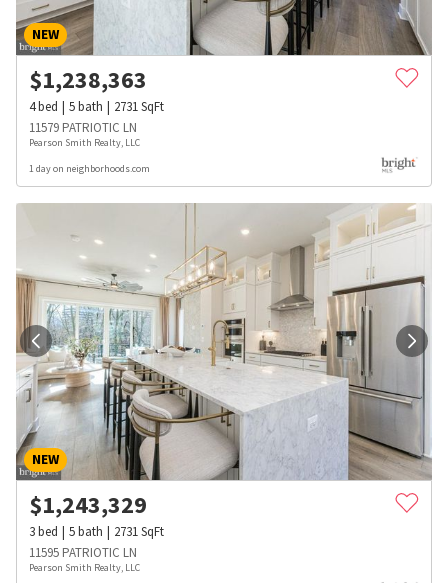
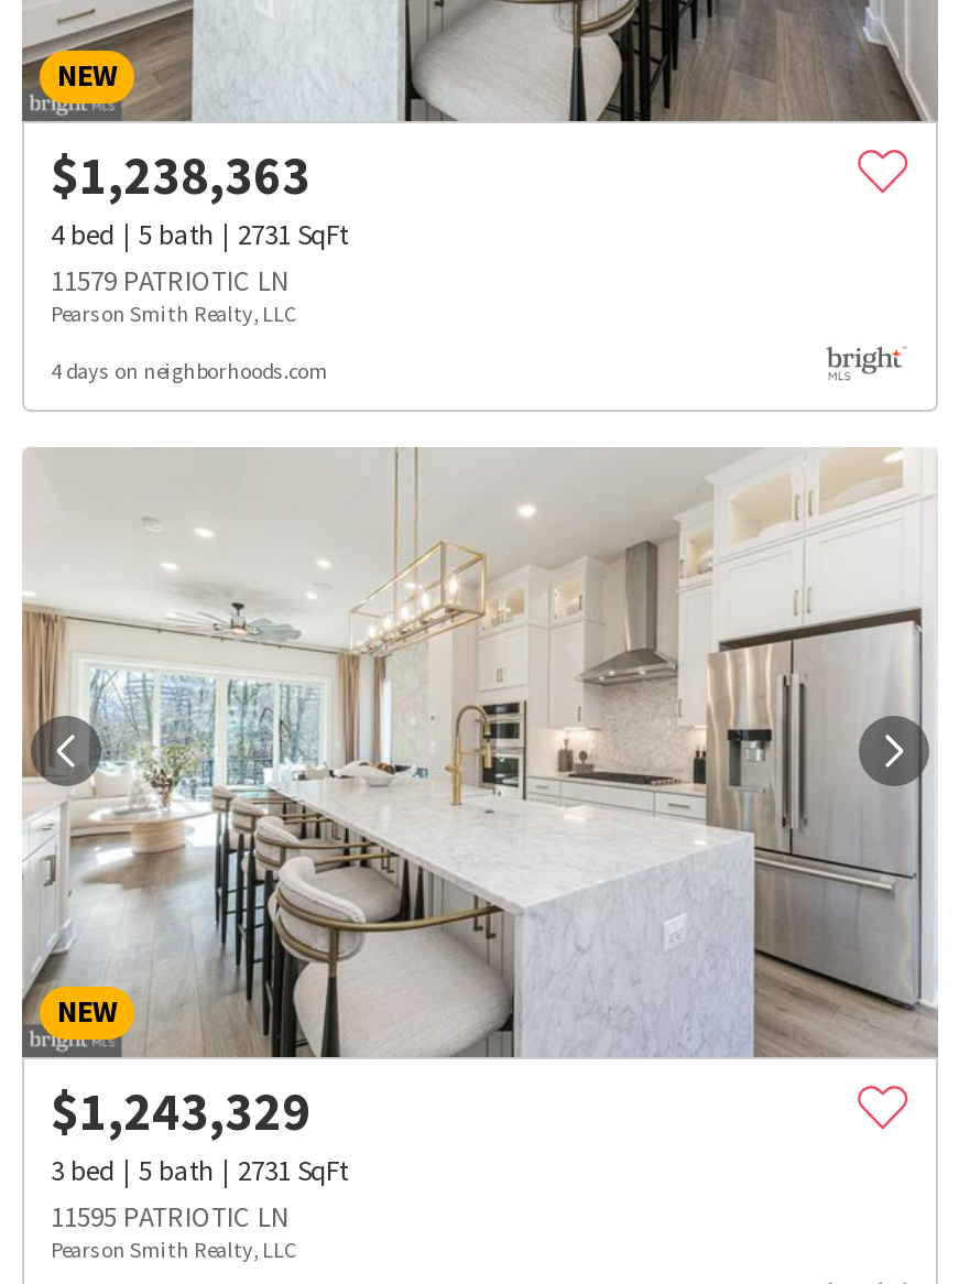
[29,162,150,175] 1 day on neighborhoods.com -> [51,356,328,385] 4 days on neighborhoods.com

